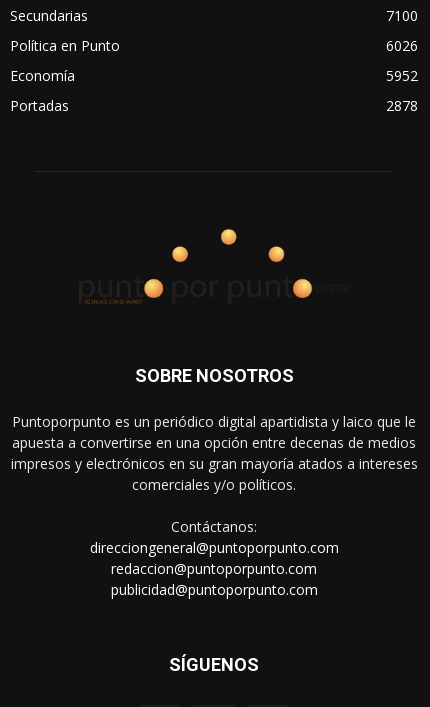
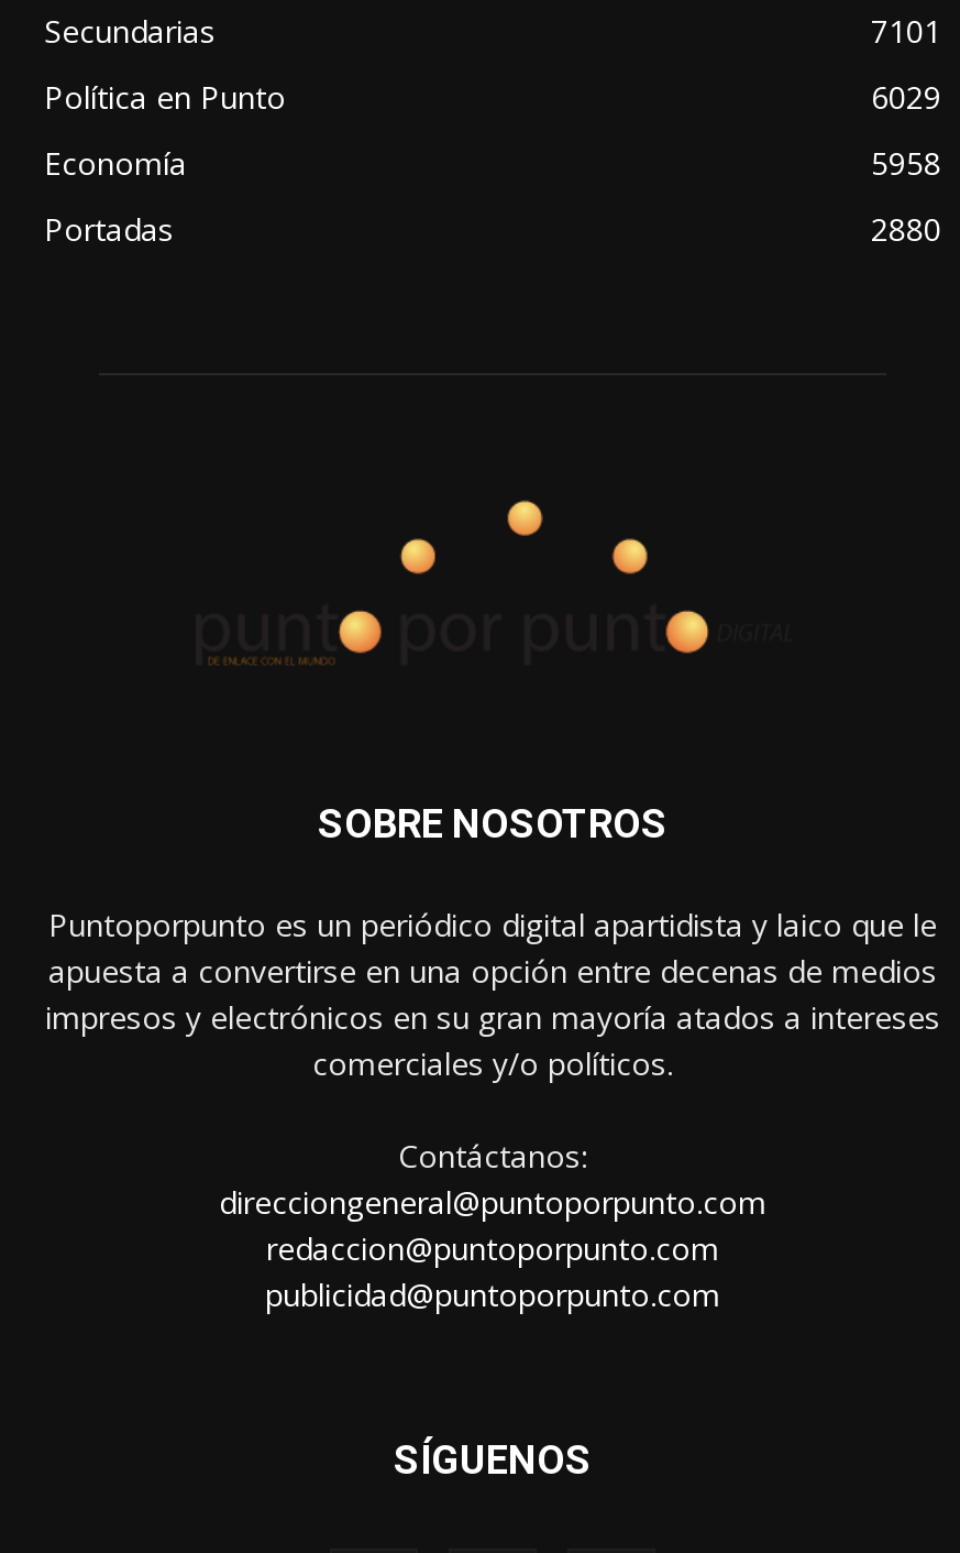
[386,6,418,25] 7100 -> [871,10,941,52] 7101
[386,36,418,55] 6026 -> [871,76,941,118] 6029
[386,66,418,85] 5952 -> [871,142,941,184] 5958
[386,96,418,115] 2878 -> [871,208,941,250] 2880

